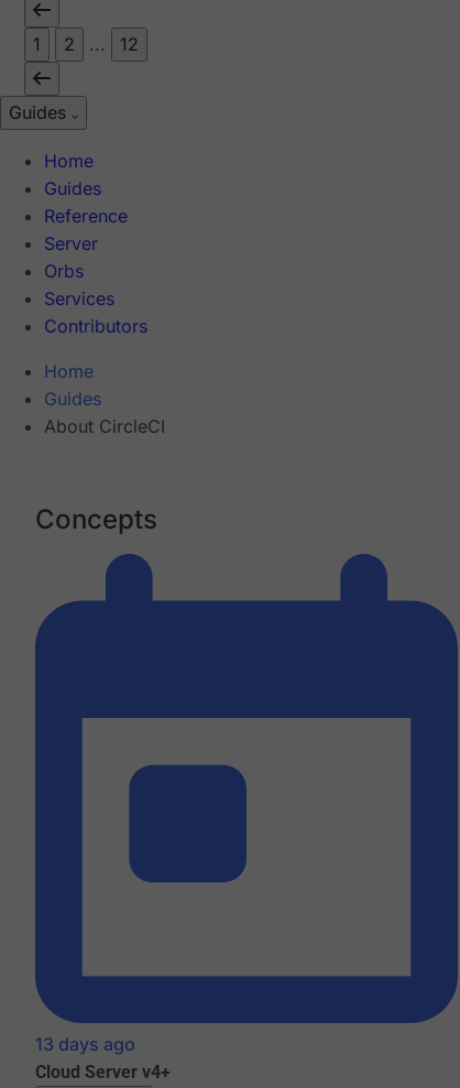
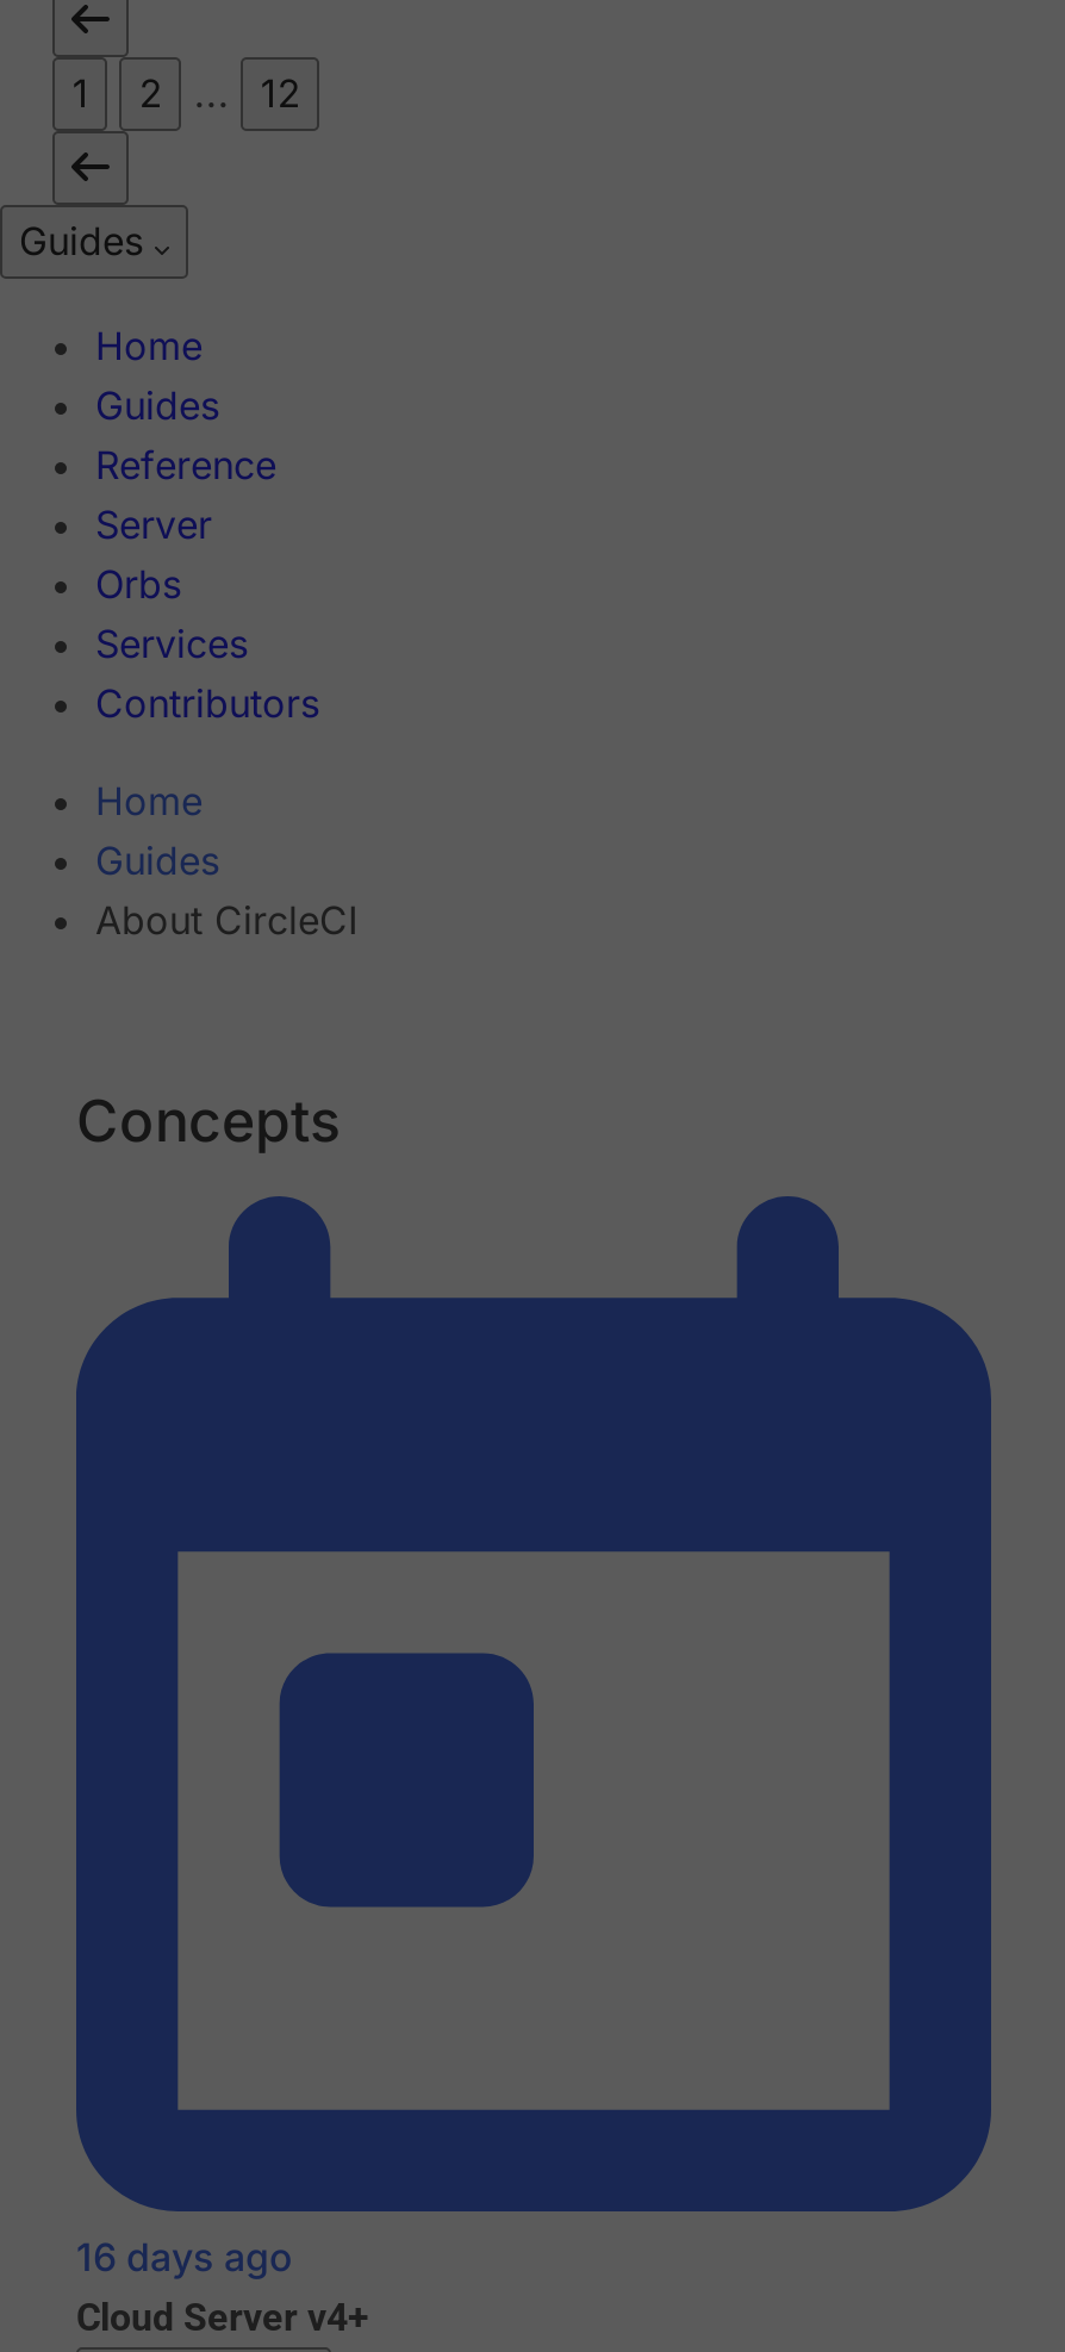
[35,1033,135,1056] 13 days ago -> [76,2234,293,2282] 16 days ago

